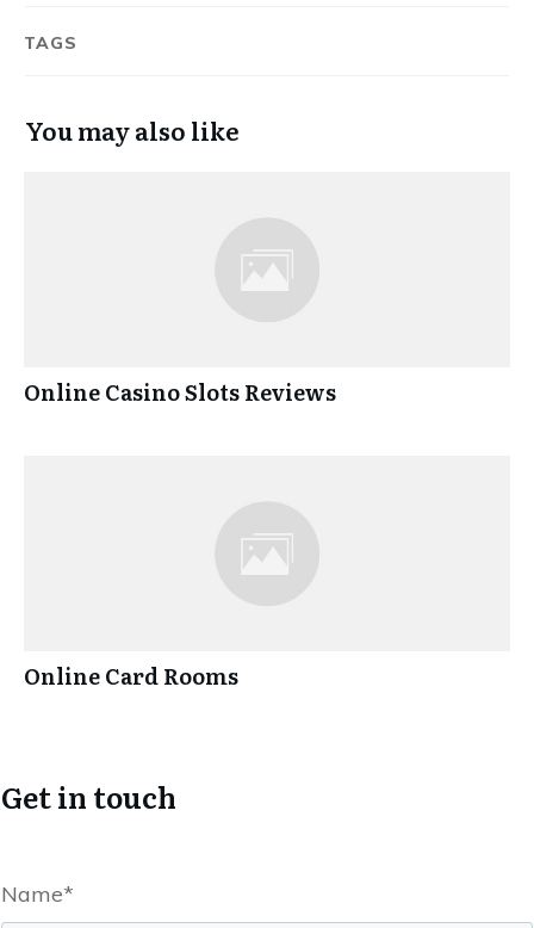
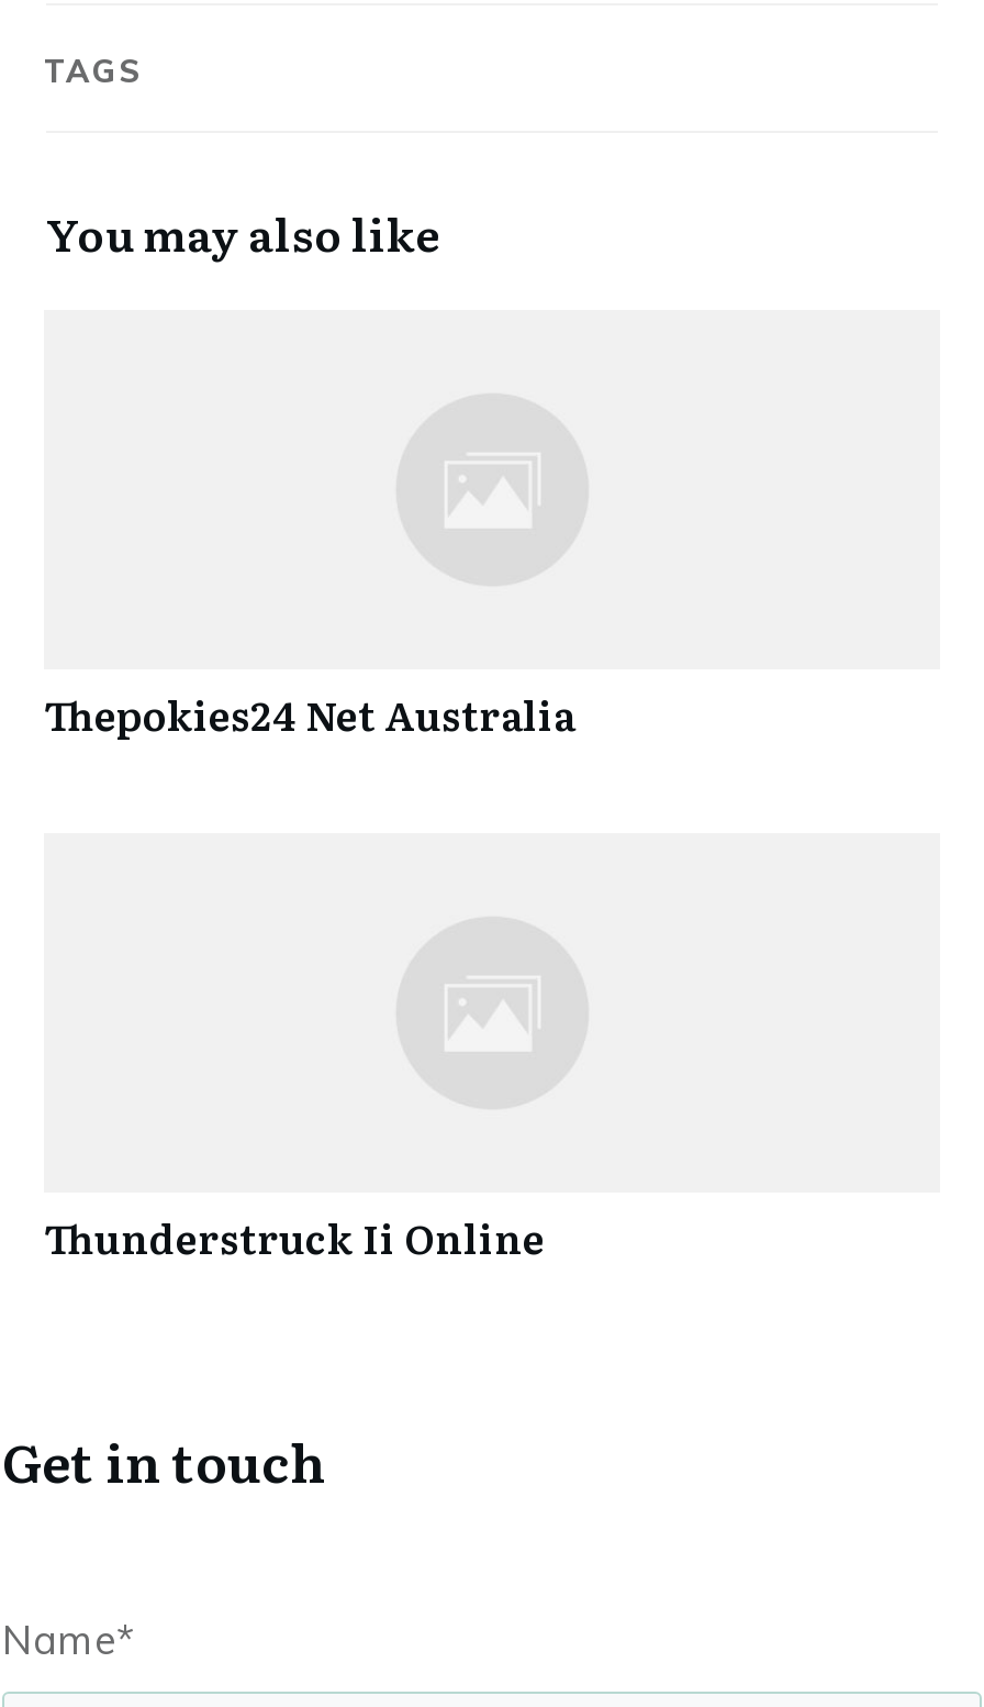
[24,376,336,408] Online Casino Slots Reviews -> [44,686,575,745] Thepokies24 Net Australia
[24,660,238,692] Online Card Rooms -> [44,1209,545,1268] Thunderstruck Ii Online

